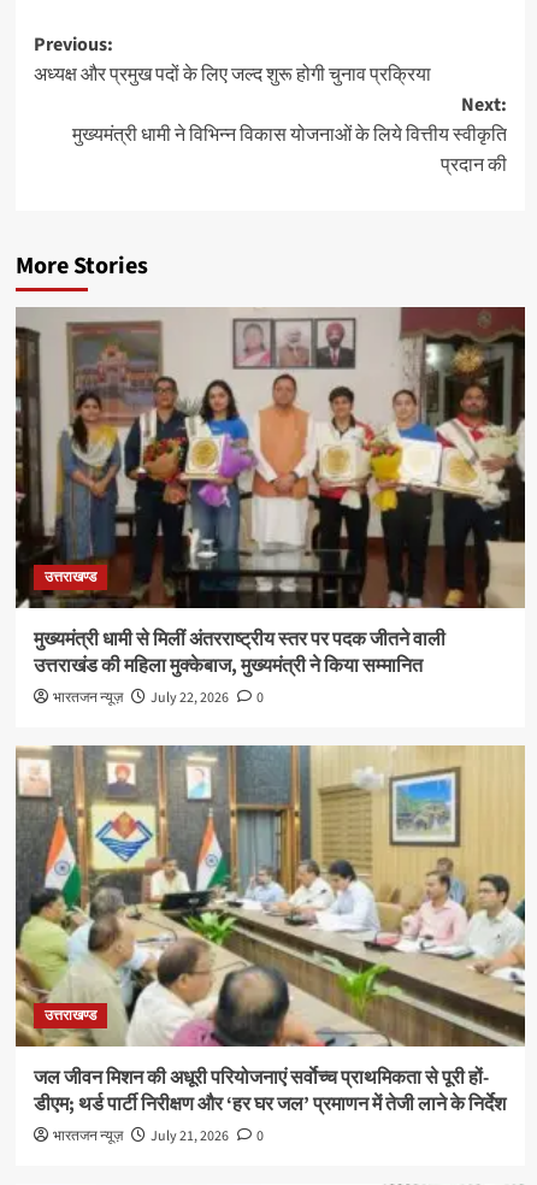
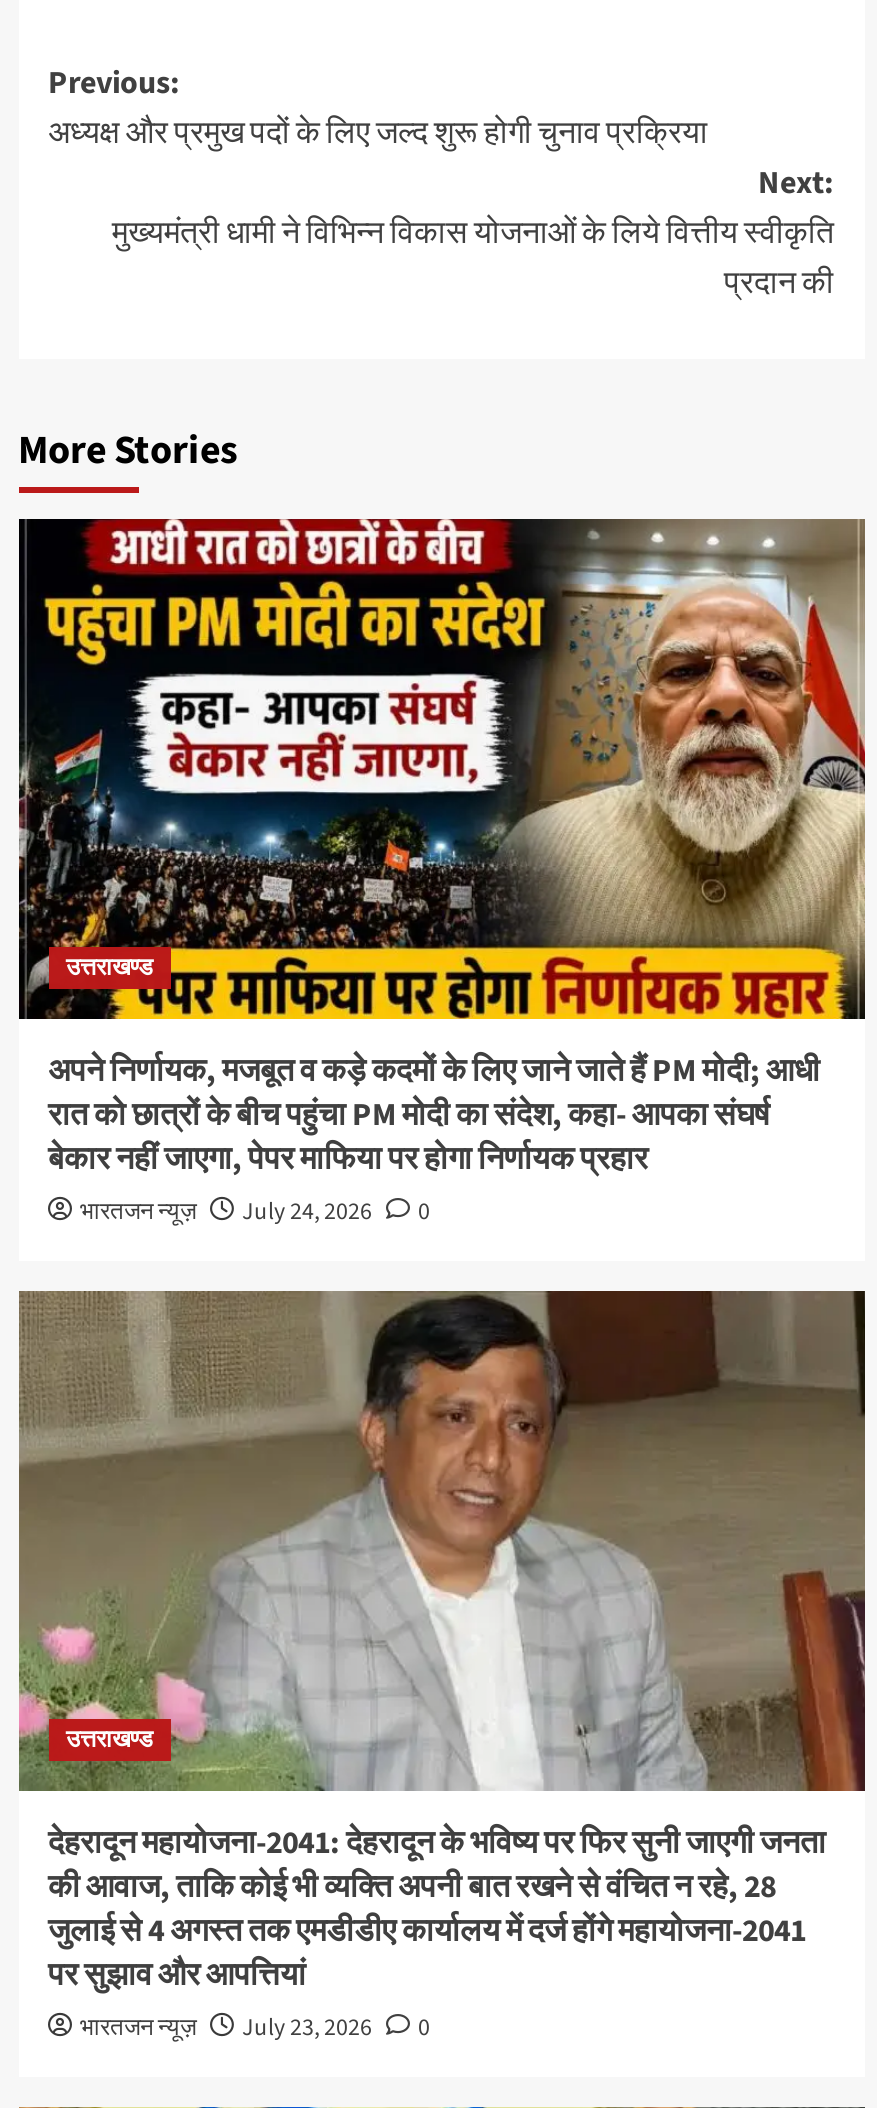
[14,307,526,679] [image] | मुख्यमंत्री धामी से मिलीं अंतरराष्ट्रीय स्तर पर पदक जीतने वाली | उत्तराखंड की महिला मुक्केबाज, मुख्यमंत्री ने किया सम्मानित -> [17,518,867,1180] [image] | अपने निर्णायक, मजबूत व कड़े कदमों के लिए जाने जाते हैं PM मोदी; आधी | रात को छात्रों के बीच पहुंचा PM मोदी का संदेश, कहा- आपका संघर्ष | बेकार नहीं जाएगा, पेपर माफिया पर होगा निर्णायक प्रहार
[52,688,263,708] भारतजन न्यूज़ July 22, 2026 0 -> [80,1194,430,1228] भारतजन न्यूज़ July 24, 2026 0
[14,745,526,1118] [image] | जल जीवन मिशन की अधूरी परियोजनाएं सर्वाेच्च प्राथमिकता से पूरी हों- | डीएम; थर्ड पार्टी निरीक्षण और ‘हर घर जल’ प्रमाणन में तेजी लाने के निर्देश -> [19,1290,867,1996] [image] | देहरादून महायोजना-2041: देहरादून के भविष्य पर फिर सुनी जाएगी जनता | की आवाज, ताकि कोई भी व्यक्ति अपनी बात रखने से वंचित न रहे, 28 | जुलाई से 4 अगस्त तक एमडीडीए कार्यालय में दर्ज होंगे महायोजना-2041 | पर सुझाव और आपत्तियां
[52,1126,263,1147] भारतजन न्यूज़ July 21, 2026 0 -> [80,2010,430,2044] भारतजन न्यूज़ July 23, 2026 0

